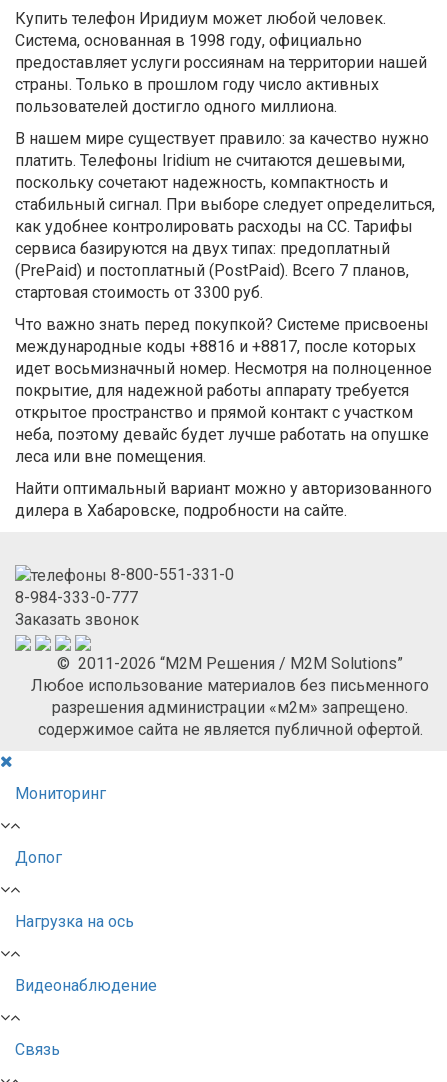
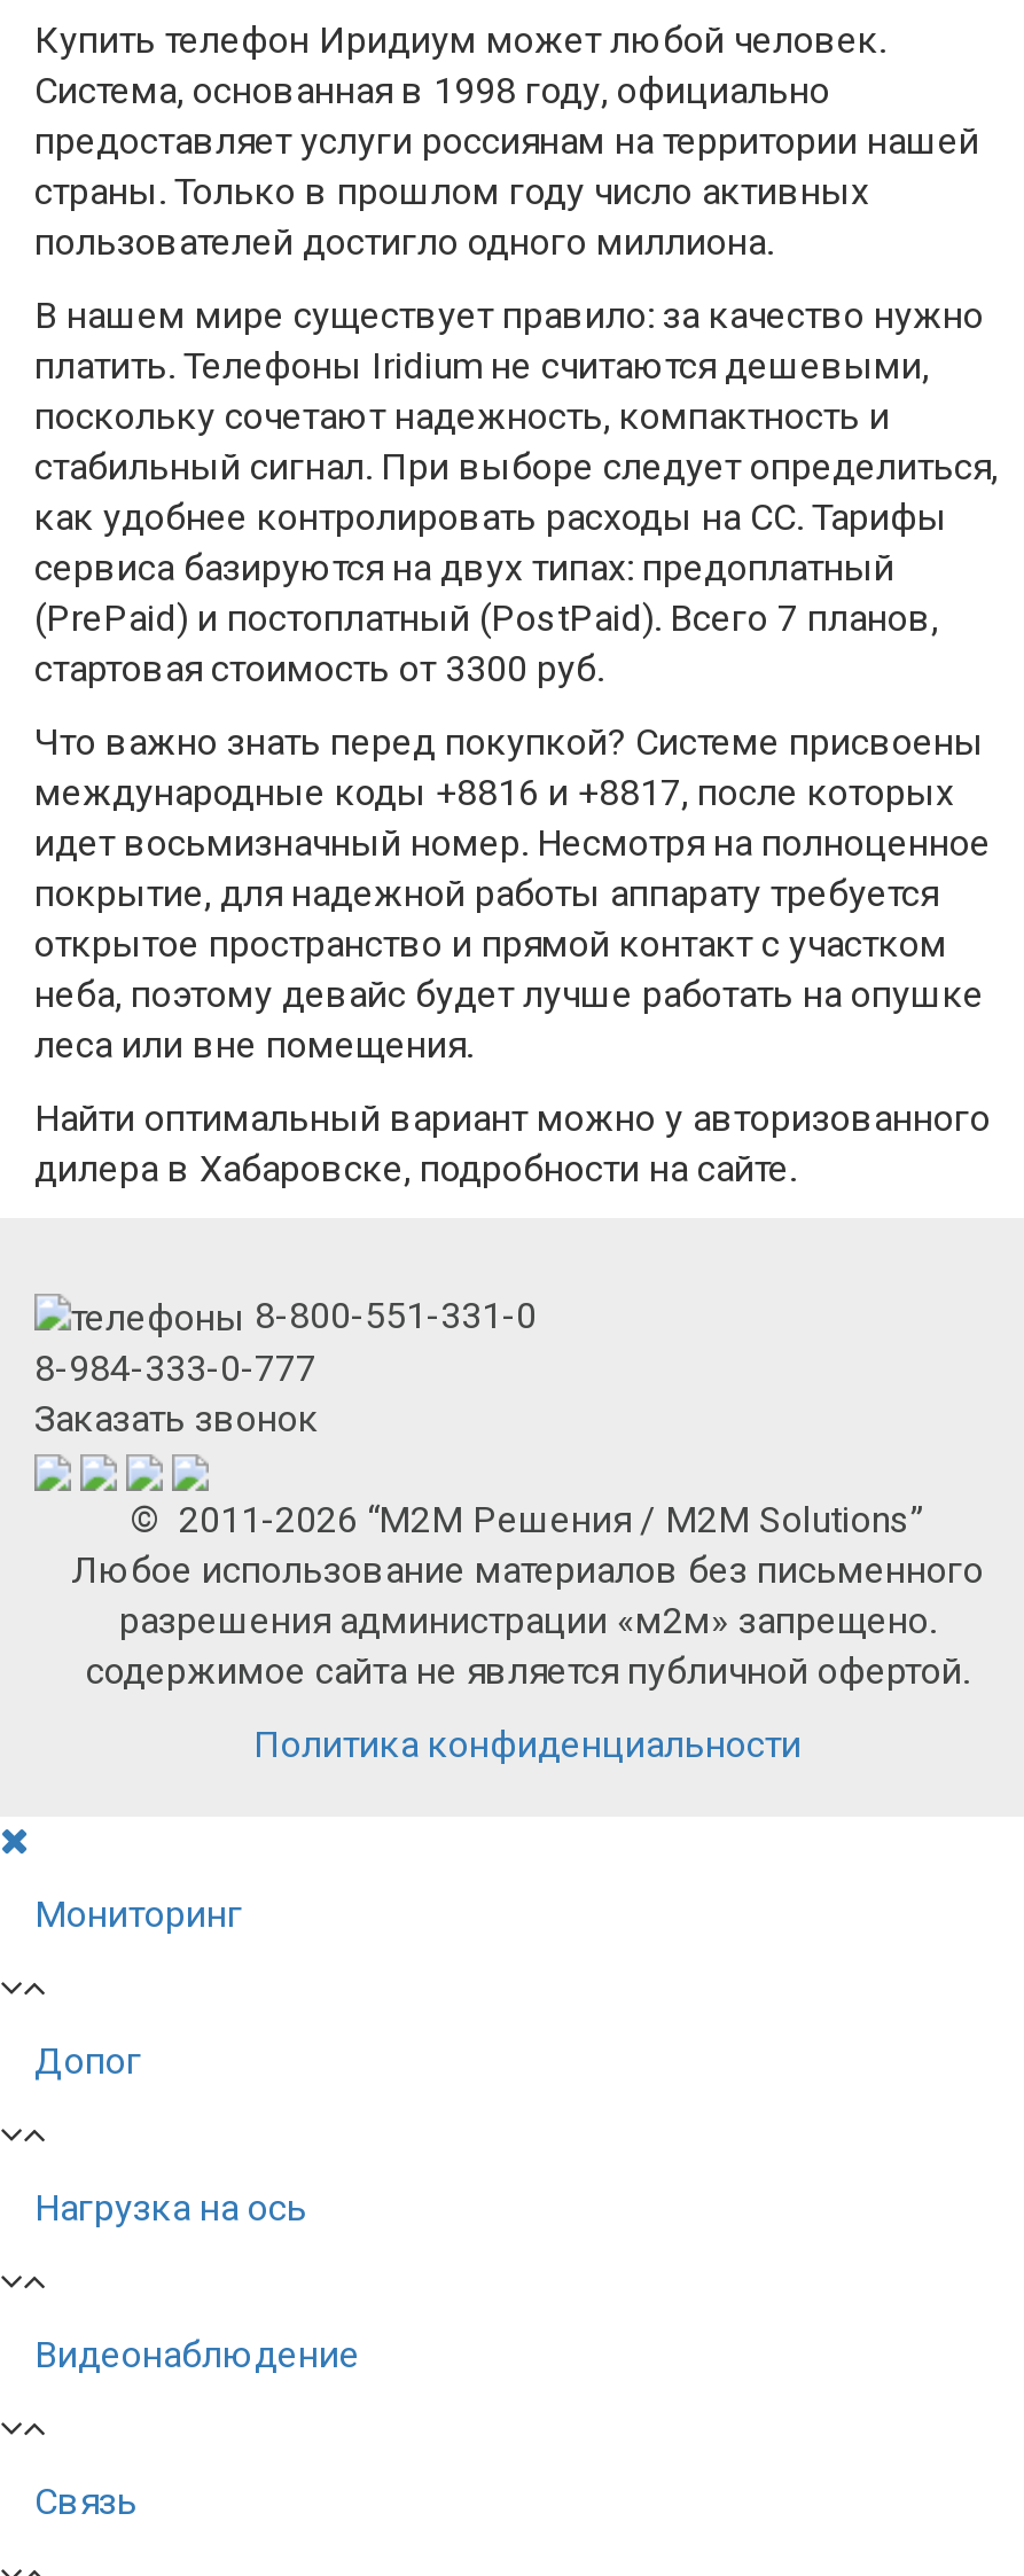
none -> [253,1723,802,1766] Политика конфиденциальности

